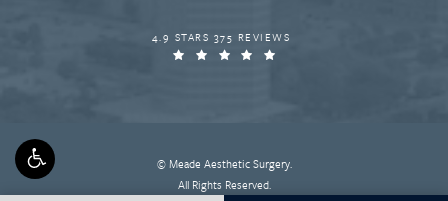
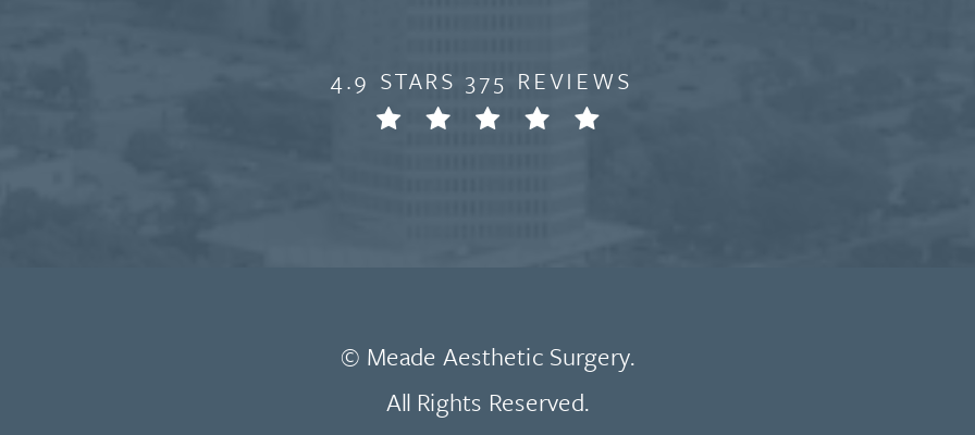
[14,138,56,180] [image] -> none

